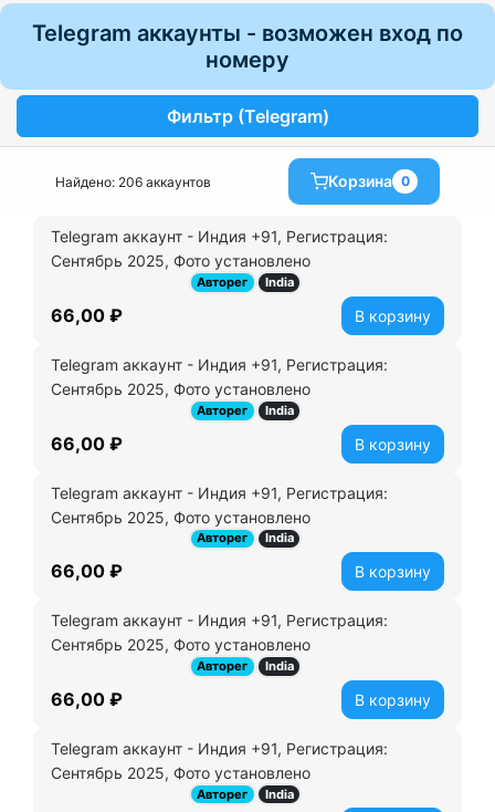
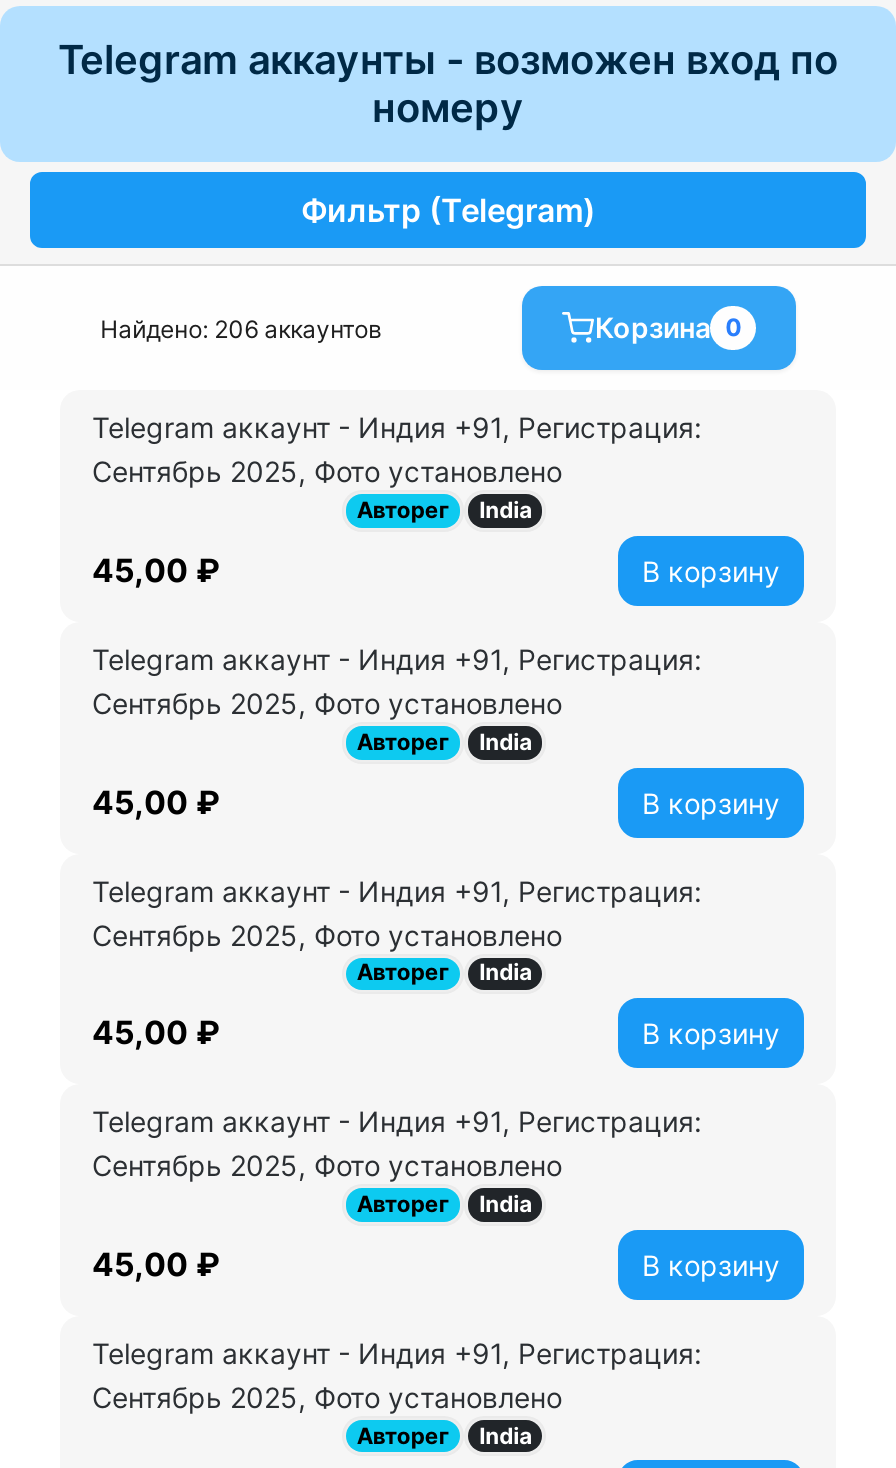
[51,304,123,326] 66,00 ₽ -> [92,550,220,590] 45,00 ₽
[51,432,123,454] 66,00 ₽ -> [92,781,220,821] 45,00 ₽
[51,560,123,582] 66,00 ₽ -> [92,1012,220,1052] 45,00 ₽
[51,688,123,710] 66,00 ₽ -> [92,1244,220,1284] 45,00 ₽

